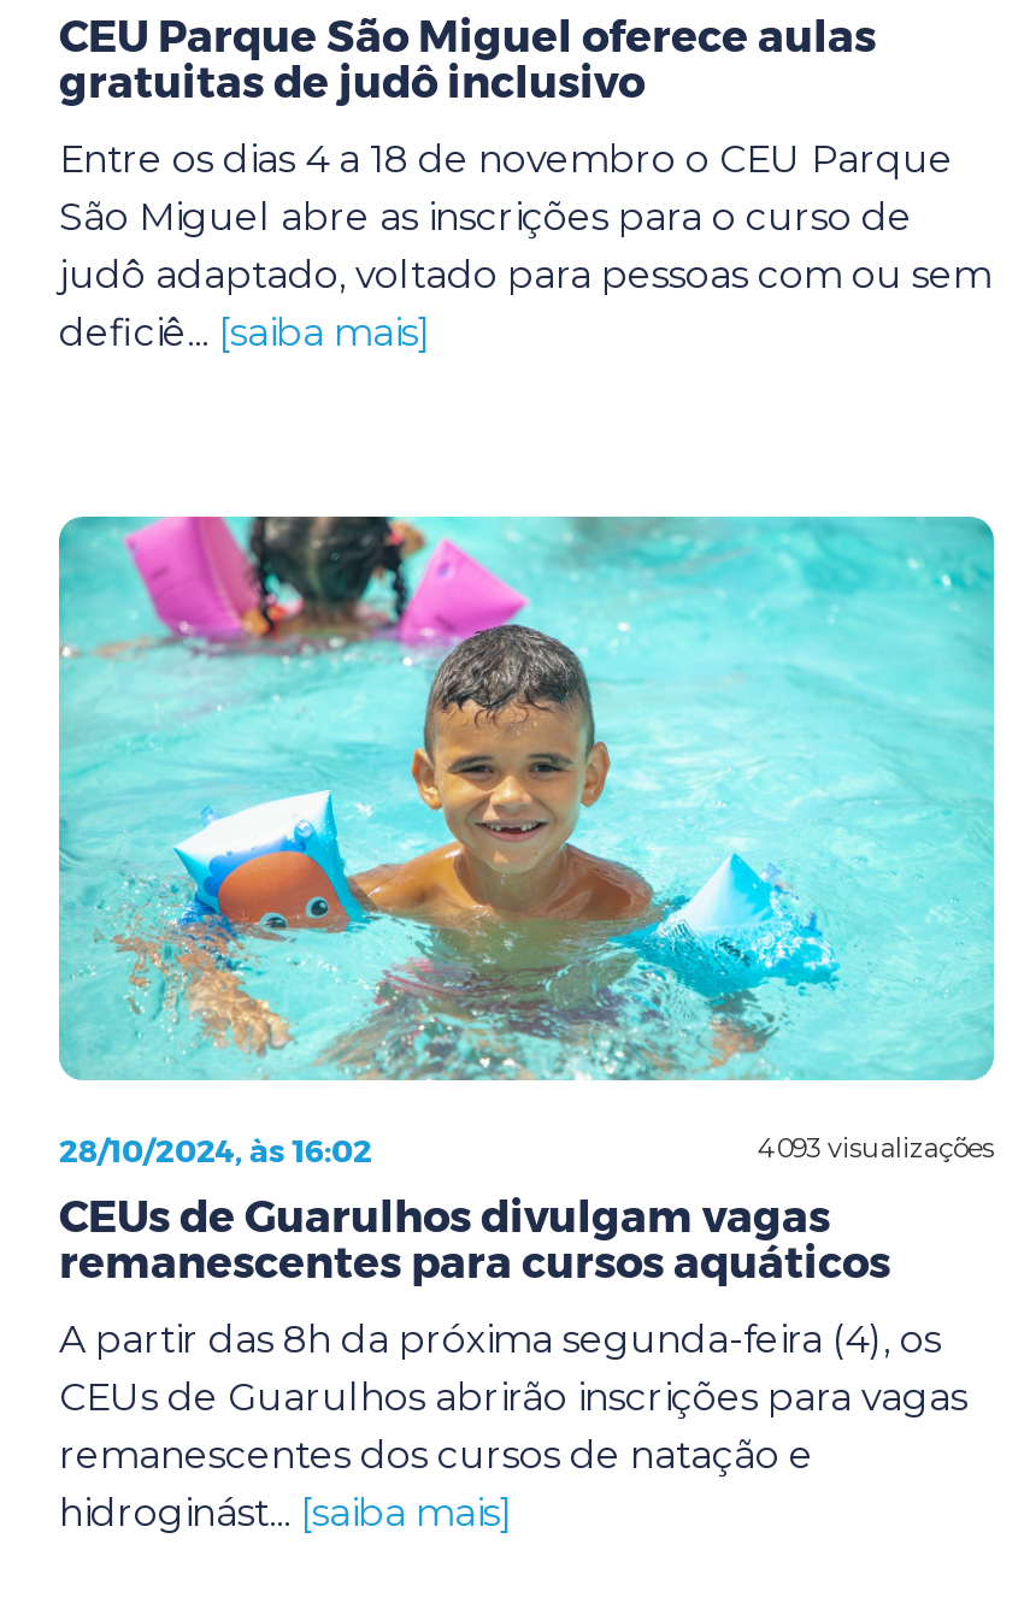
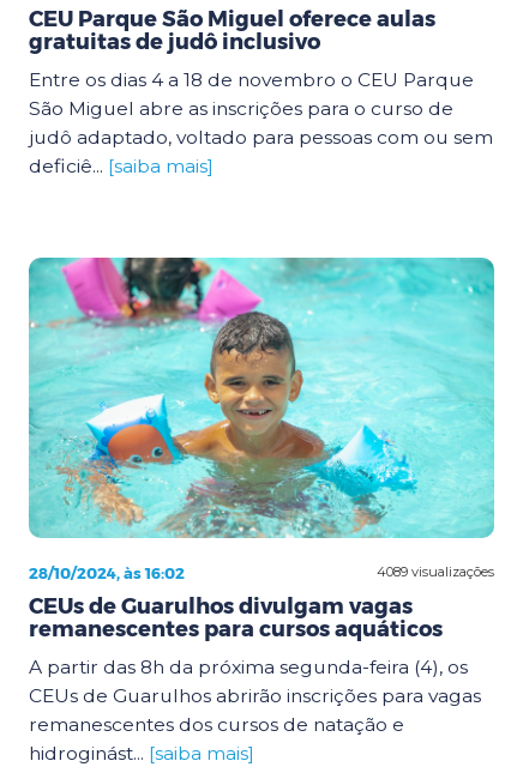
[758,1131,994,1165] 4093 visualizações -> [377,563,494,580] 4089 visualizações

